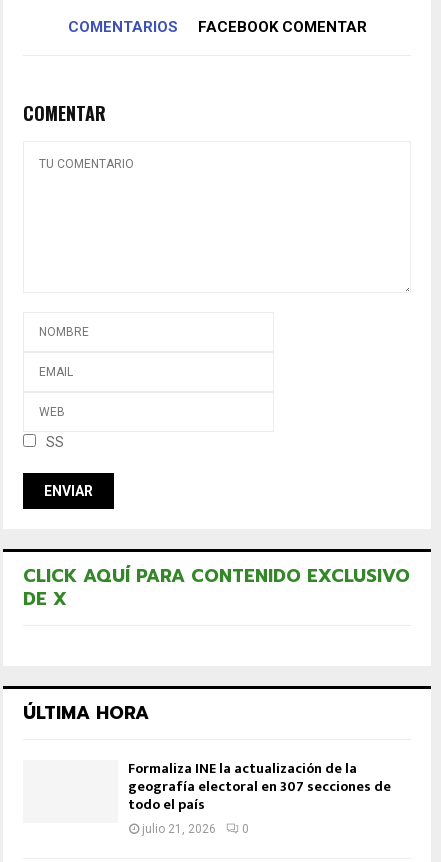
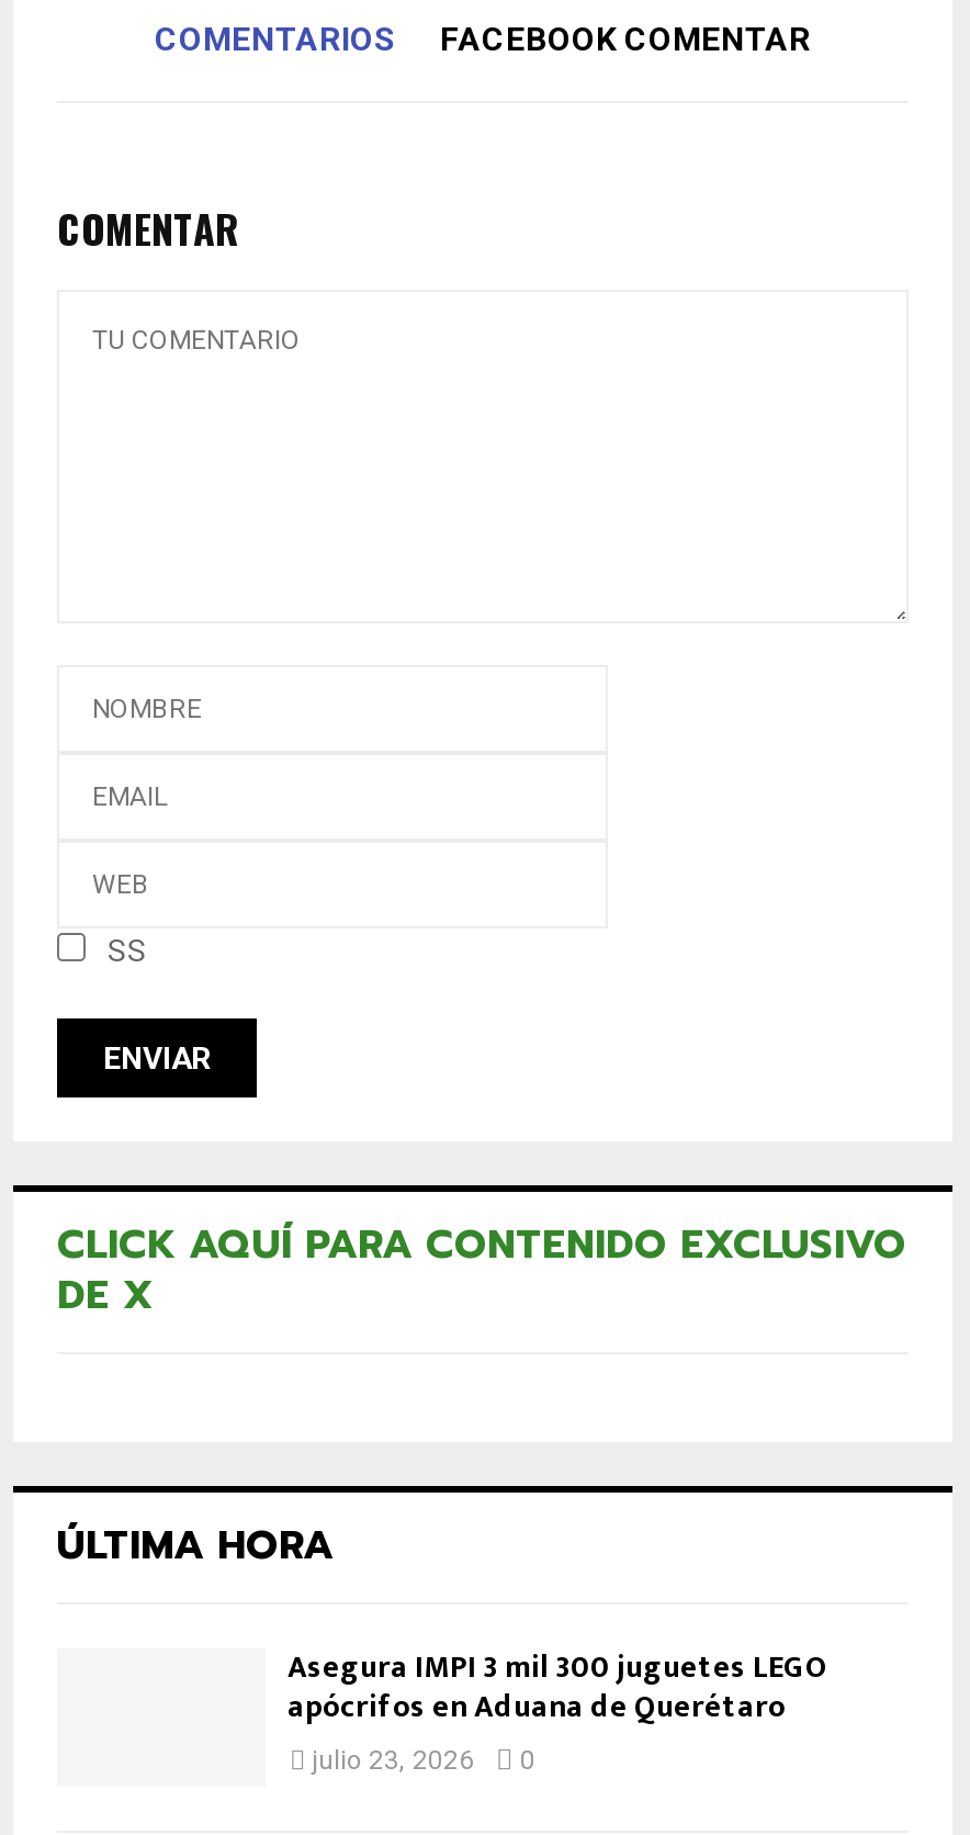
[128,757,391,836] Formaliza INE la actualización de la | geografía electoral en 307 secciones de | todo el país | julio 21, 2026 -> [287,1642,827,1776] Asegura IMPI 3 mil 300 juguetes LEGO | apócrifos en Aduana de Querétaro | julio 23, 2026

